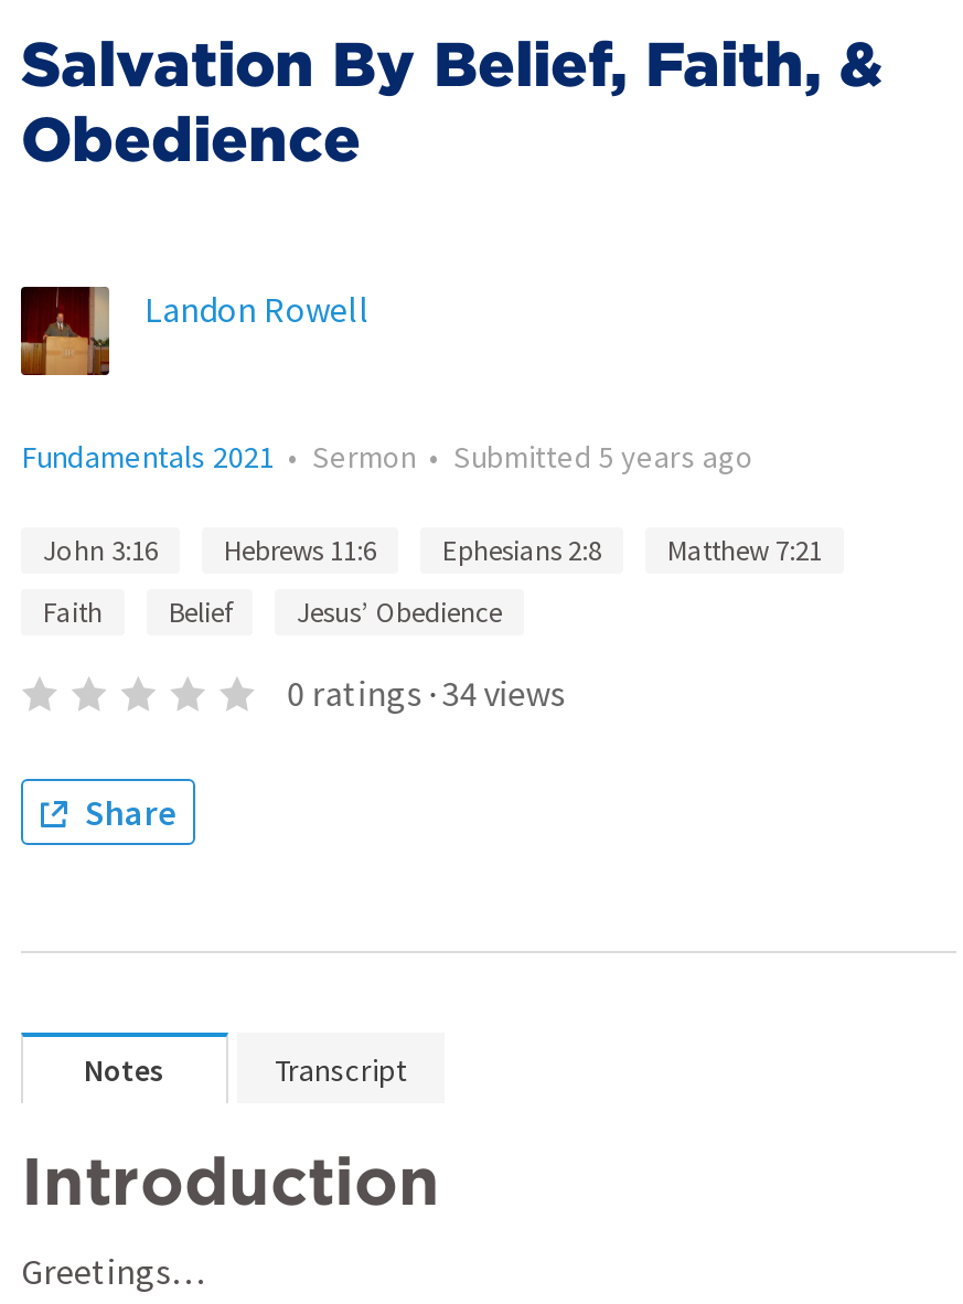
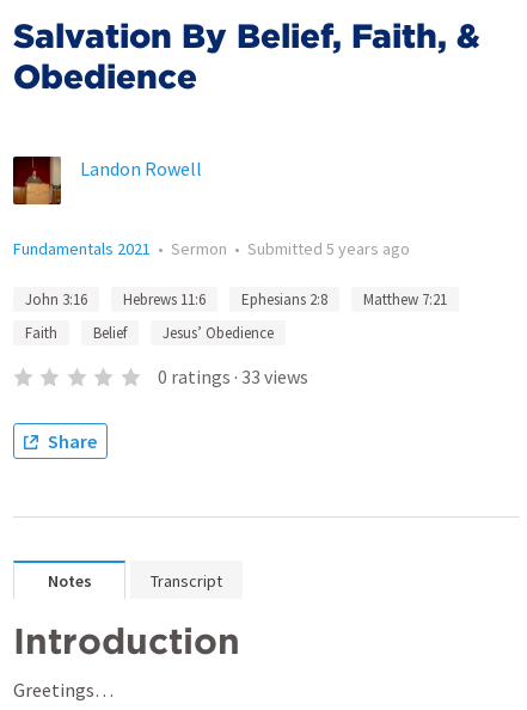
[287,671,565,715] 0 ratings · 34 views -> [157,365,308,388] 0 ratings · 33 views

